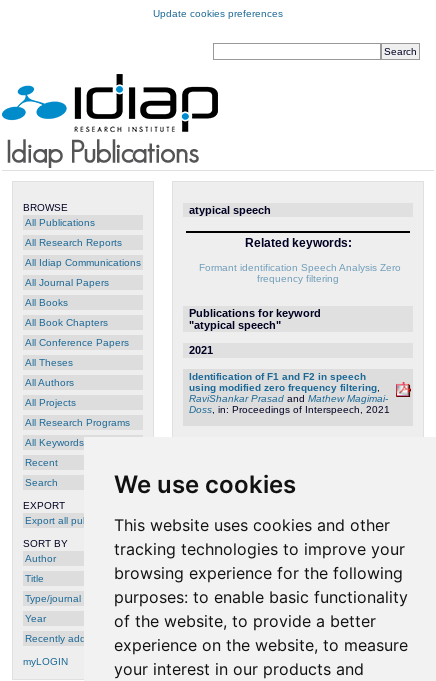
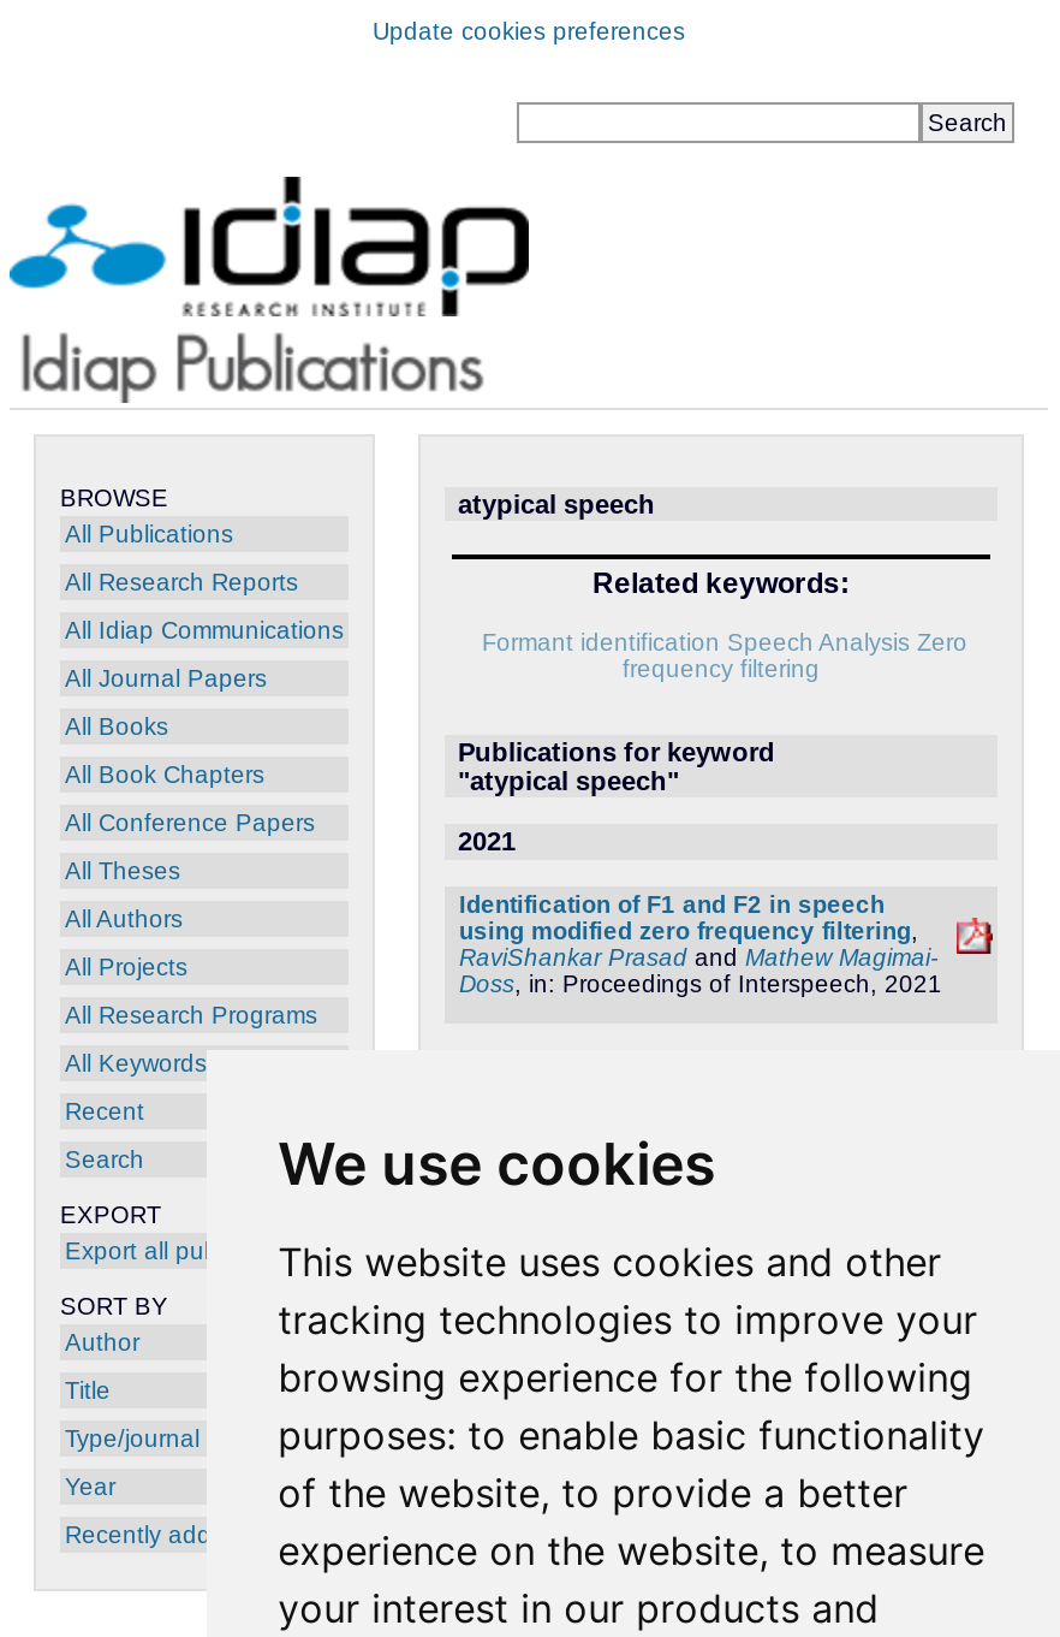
[23,656,68,667] myLOGIN -> none

